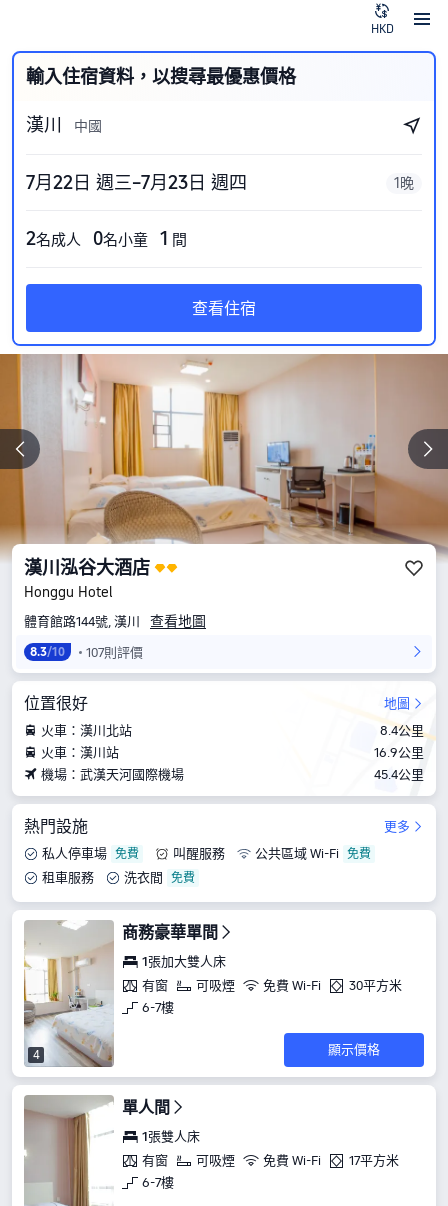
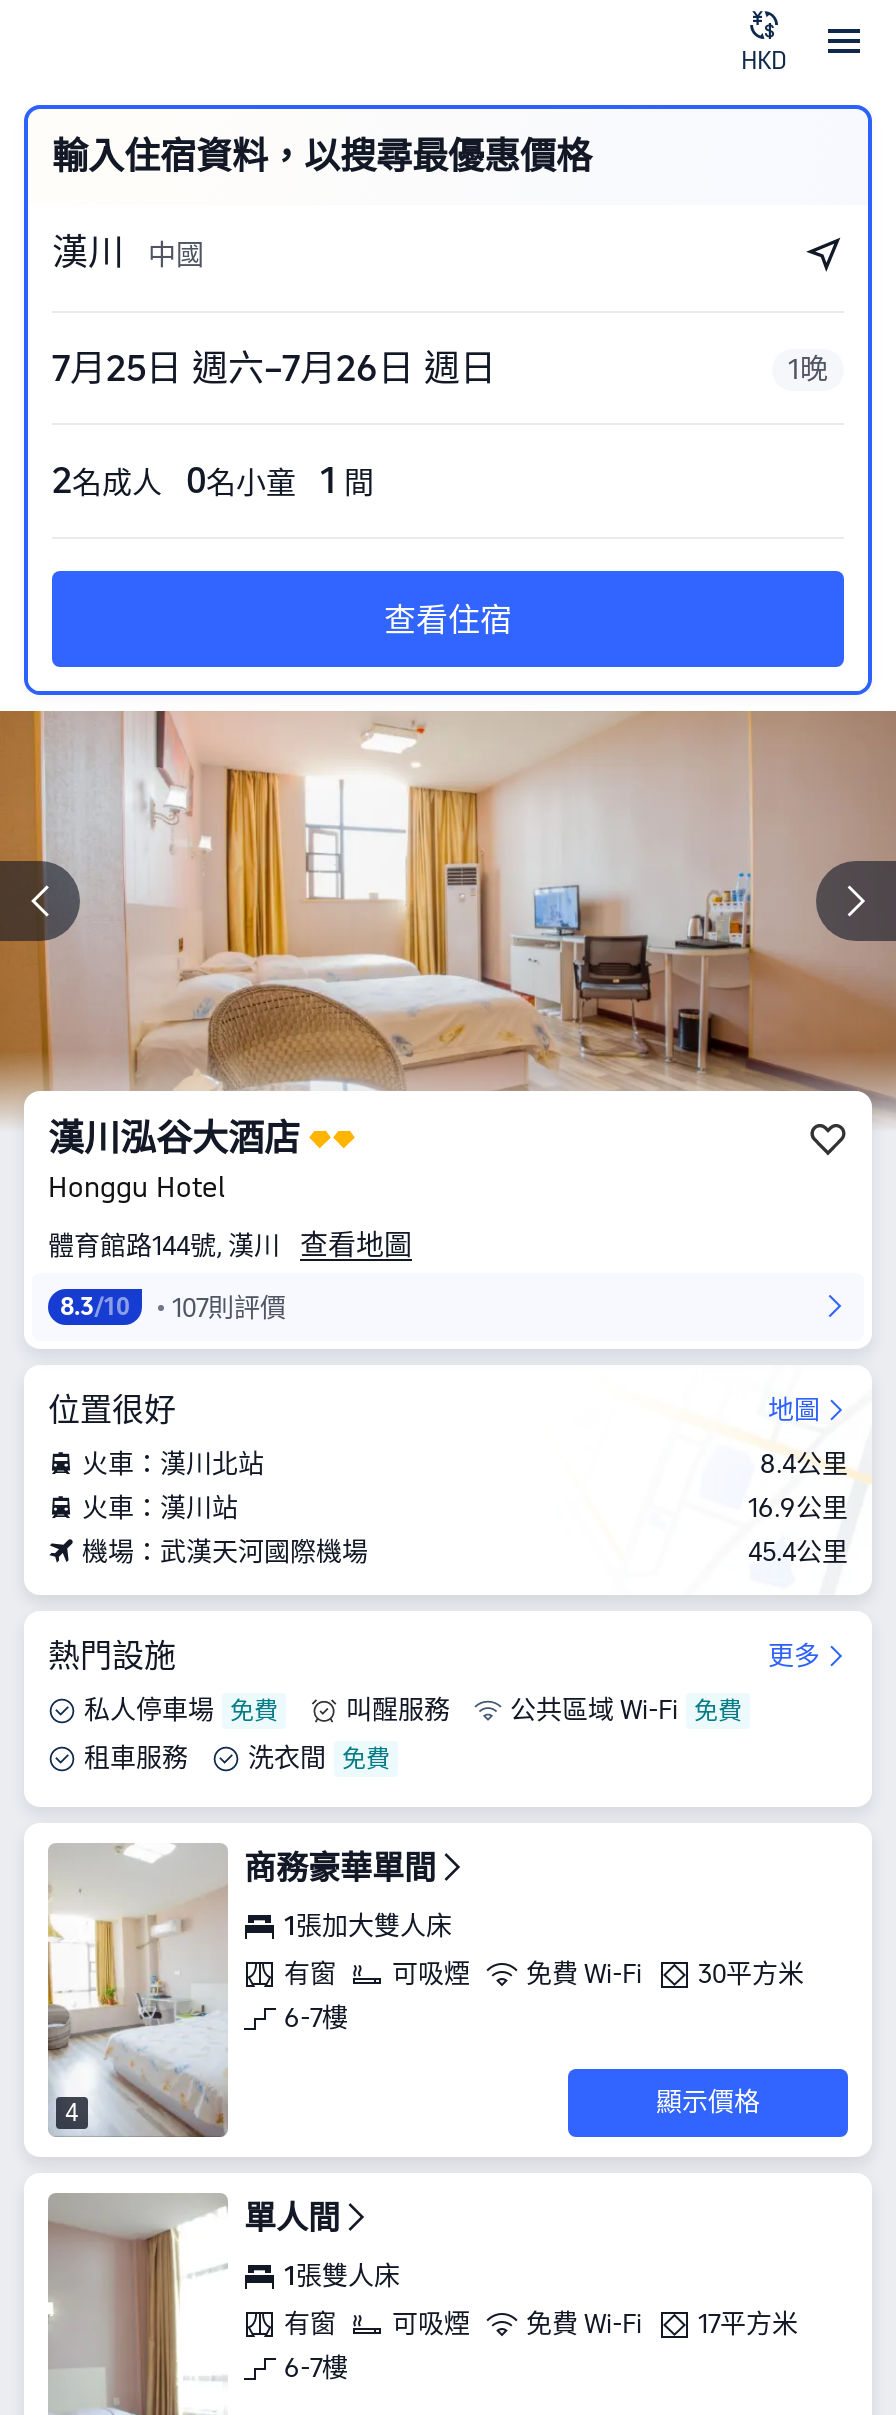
[26,172,247,193] 7月22日 週三–7月23日 週四 -> [52,347,496,389] 7月25日 週六–7月26日 週日

